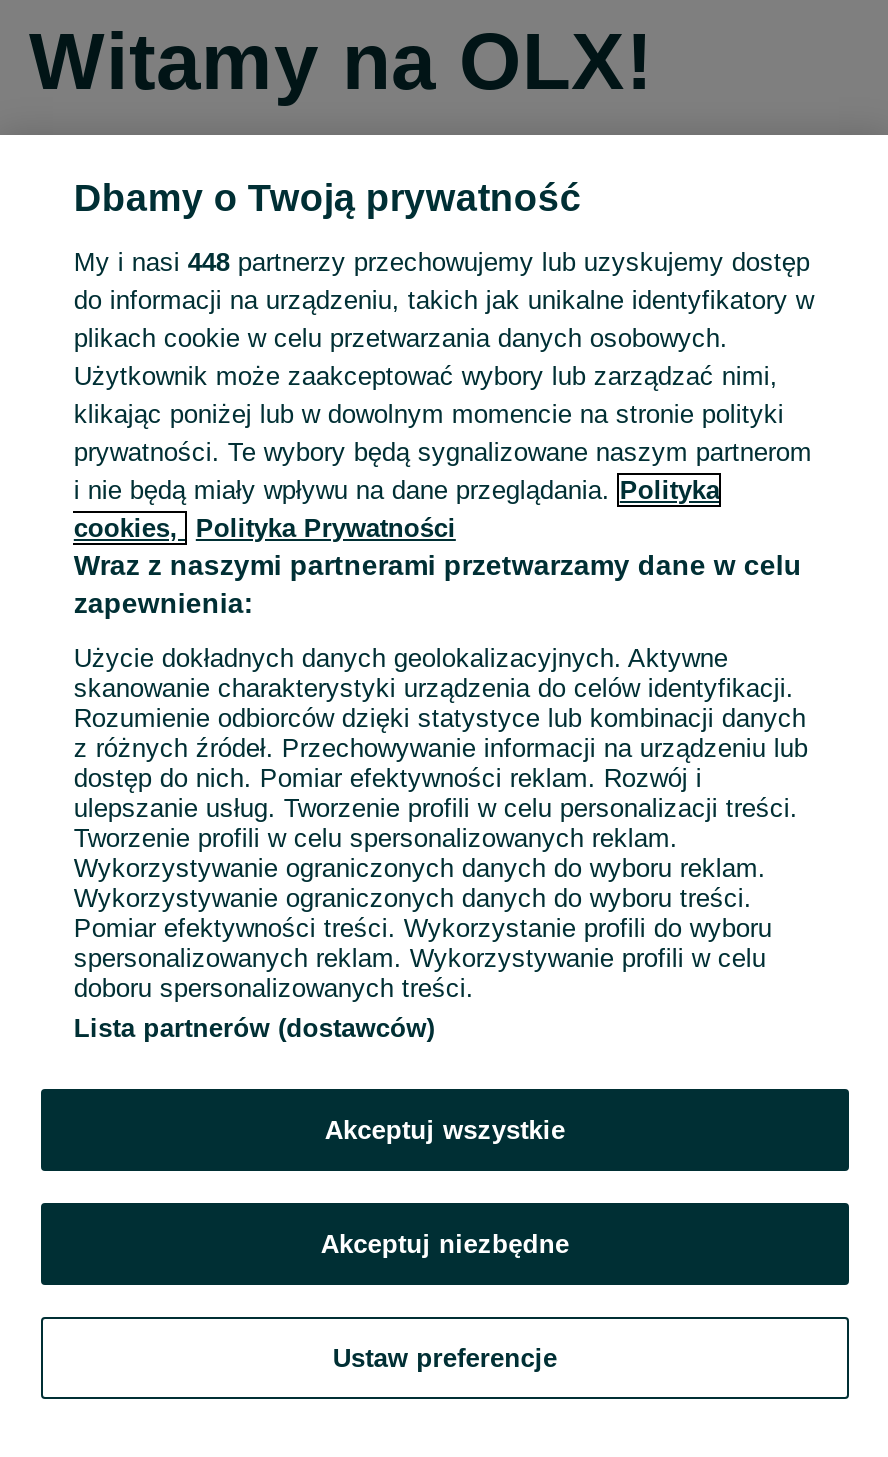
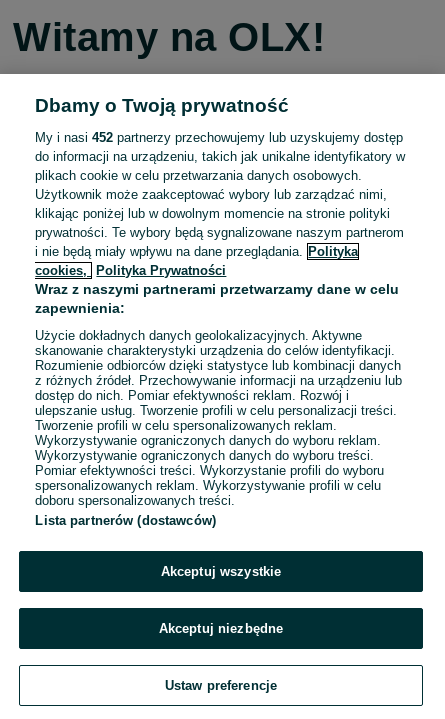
[74,246,810,276] My i nasi 448 partnerzy przechowujemy lub uzyskujemy dostęp -> [35,130,403,145] My i nasi 452 partnerzy przechowujemy lub uzyskujemy dostęp

